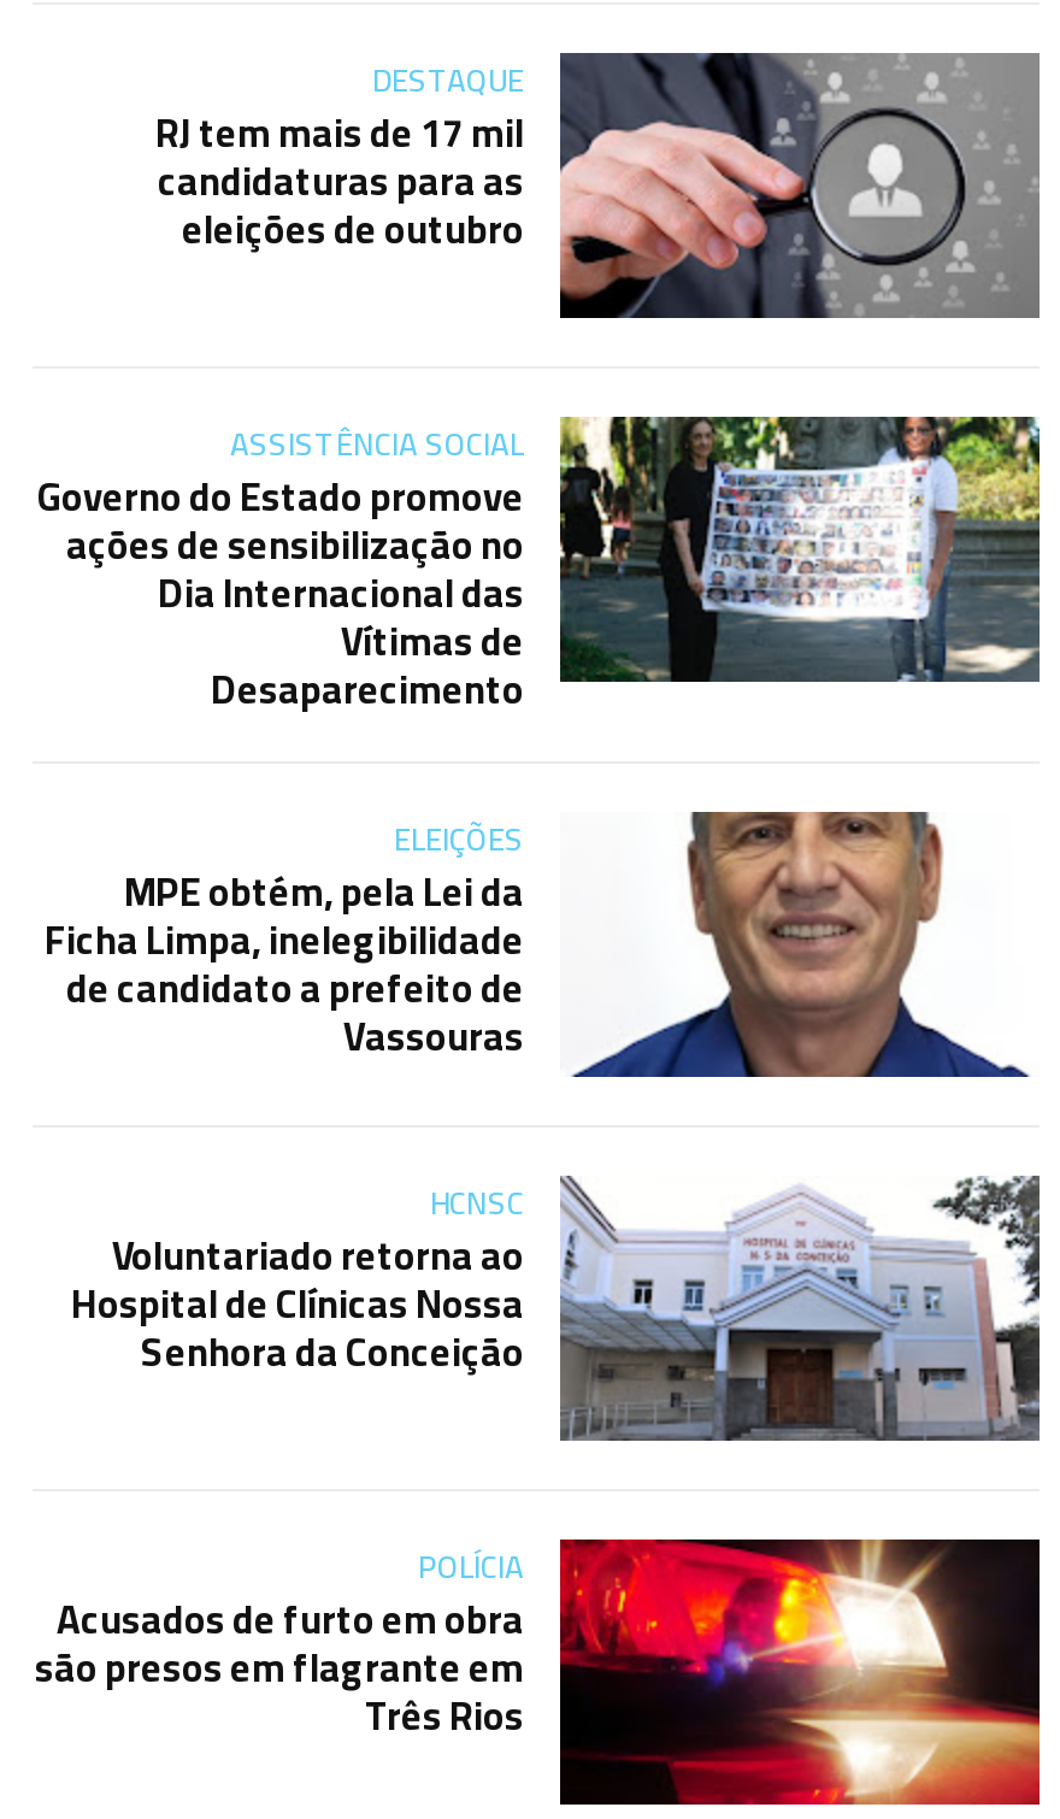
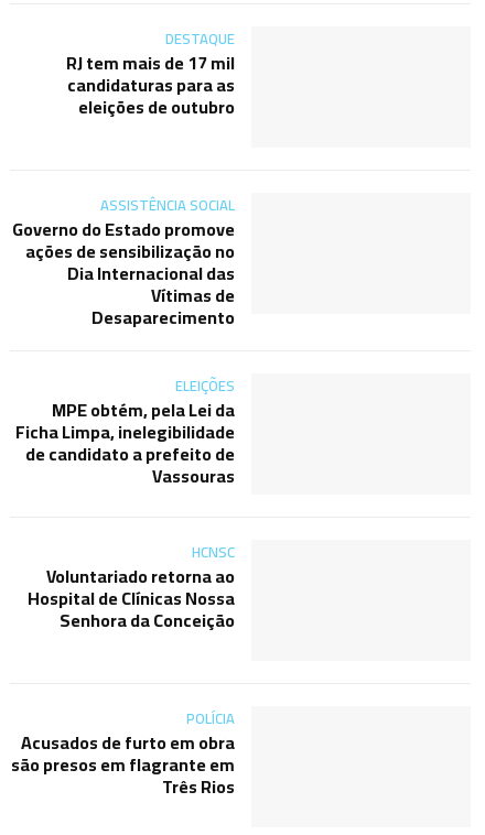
[558,51,1042,320] [image] -> none
[558,414,1042,684] [image] -> none
[572,810,1030,1079] [image] -> none
[558,1173,1042,1443] [image] -> none
[558,1537,1042,1807] [image] -> none

